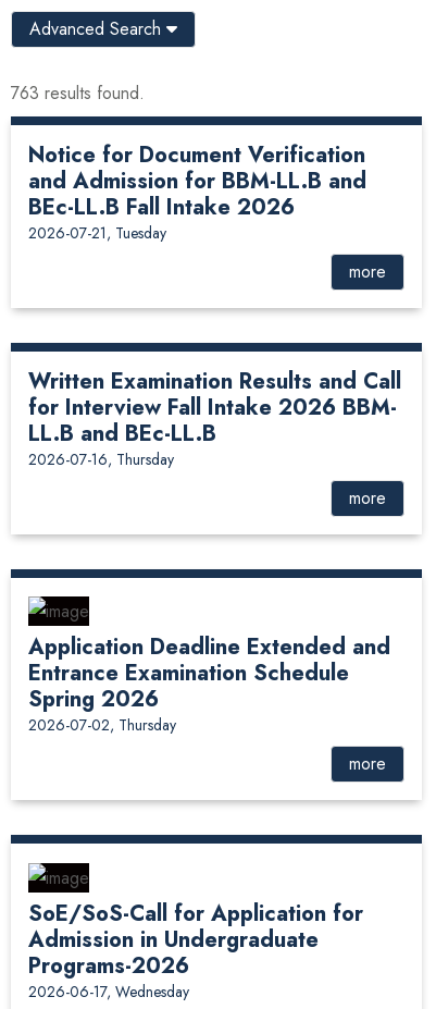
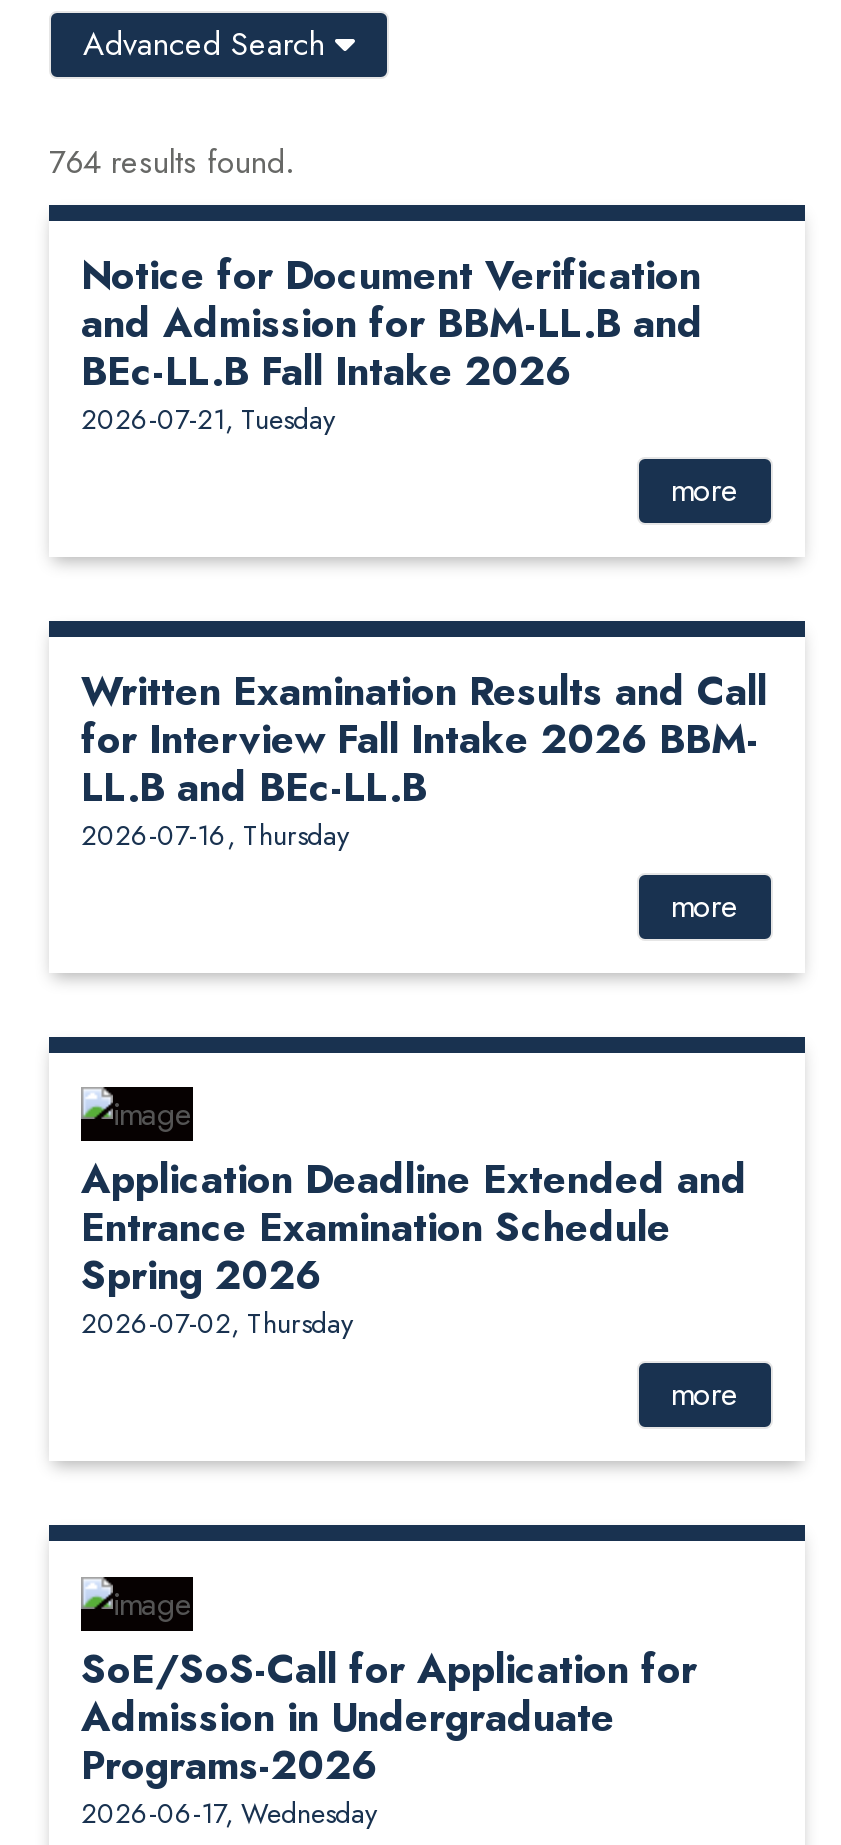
[11,80,145,105] 763 results found. -> [49,138,295,184] 764 results found.

